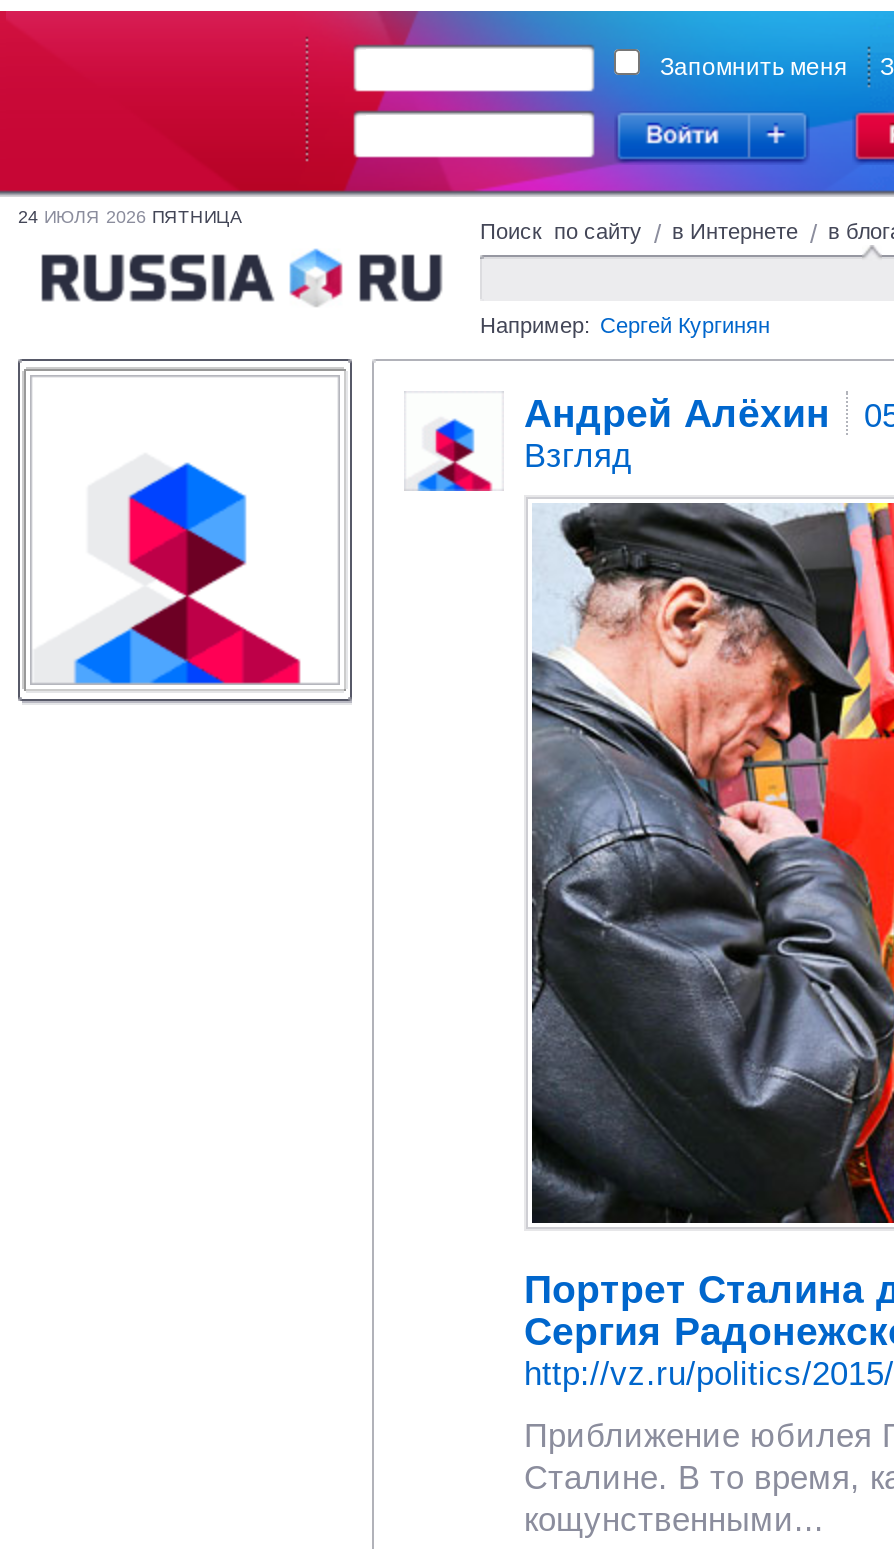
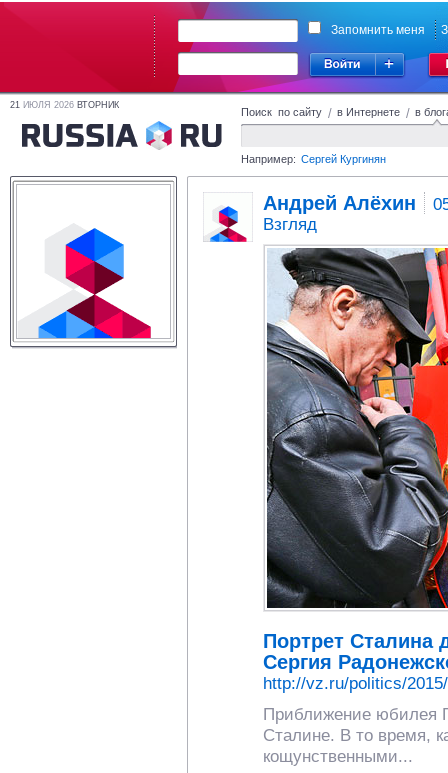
[18,207,242,227] 24 ИЮЛЯ 2026 ПЯТНИЦА -> [10,100,119,110] 21 ИЮЛЯ 2026 ВТОРНИК

